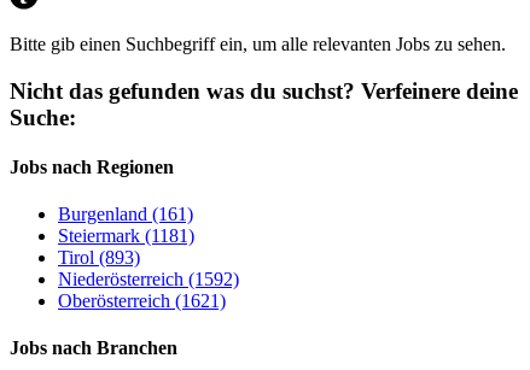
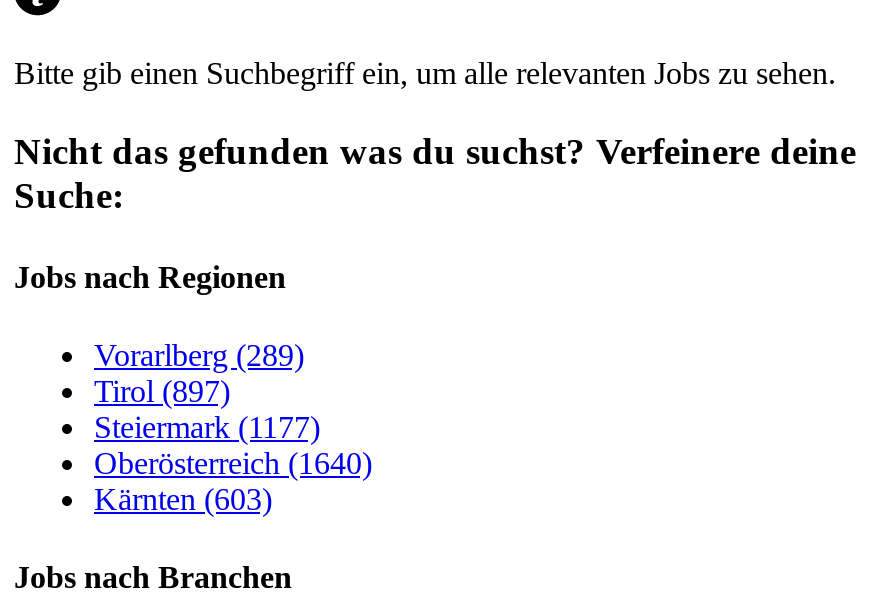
[58,204,239,311] Burgenland (161) | Steiermark (1181) | Tirol (893) | Niederösterreich (1592) | Oberösterreich (1621) -> [94,338,372,516] Vorarlberg (289) | Tirol (897) | Steiermark (1177) | Oberösterreich (1640) | Kärnten (603)

